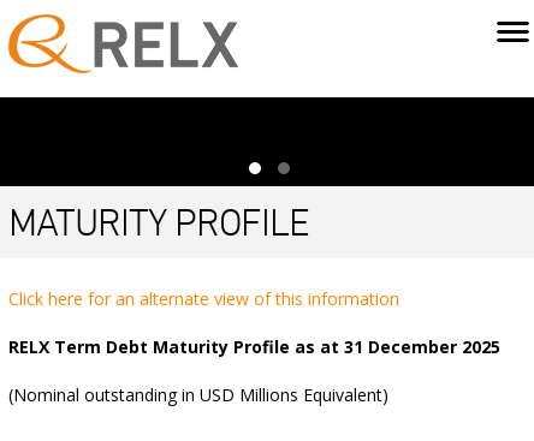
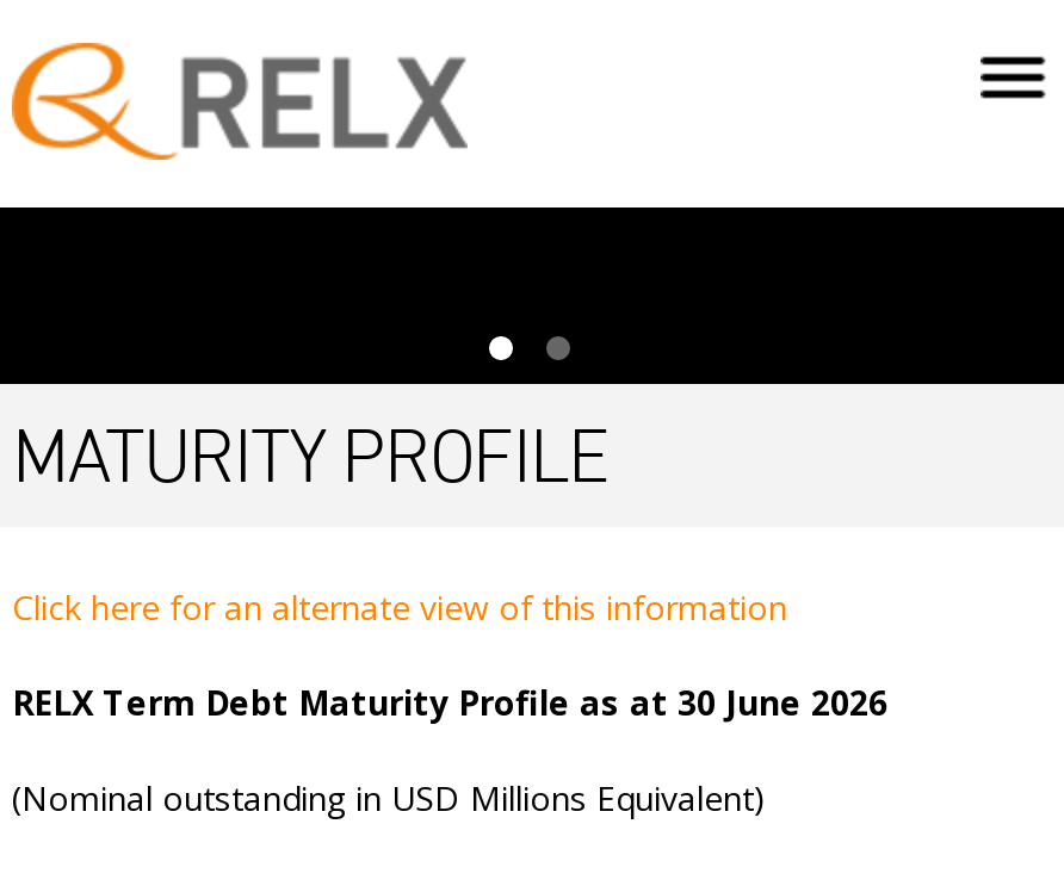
[8,335,500,358] RELX Term Debt Maturity Profile as at 31 December 2025 -> [12,680,887,725] RELX Term Debt Maturity Profile as at 30 June 2026

